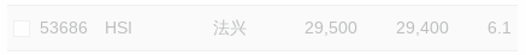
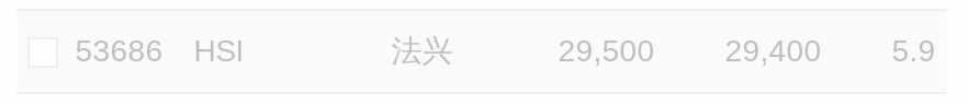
[304,18,511,37] 29,500 29,400 6.1 -> [558,33,936,68] 29,500 29,400 5.9

